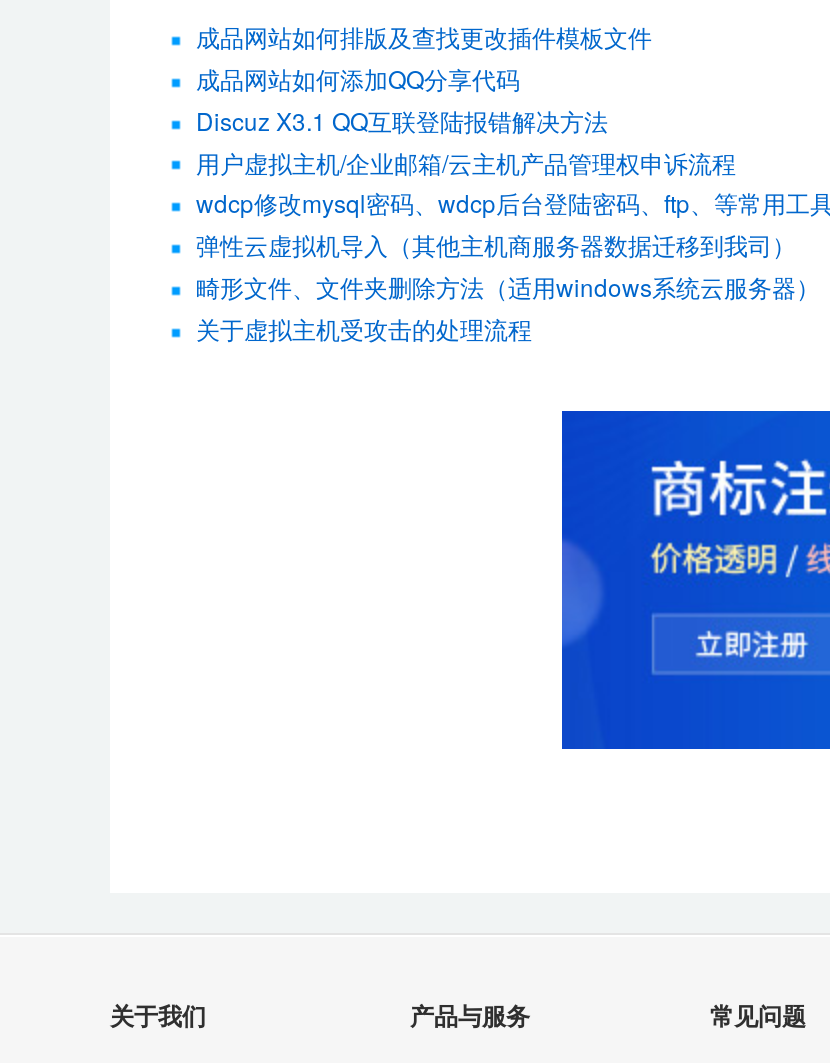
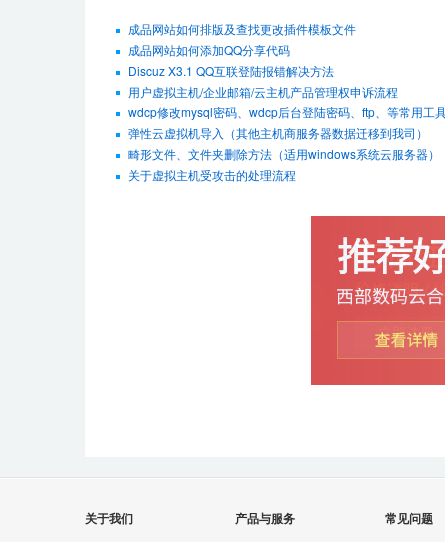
[560,409,824,751] [image] -> [310,215,442,386] [image]

